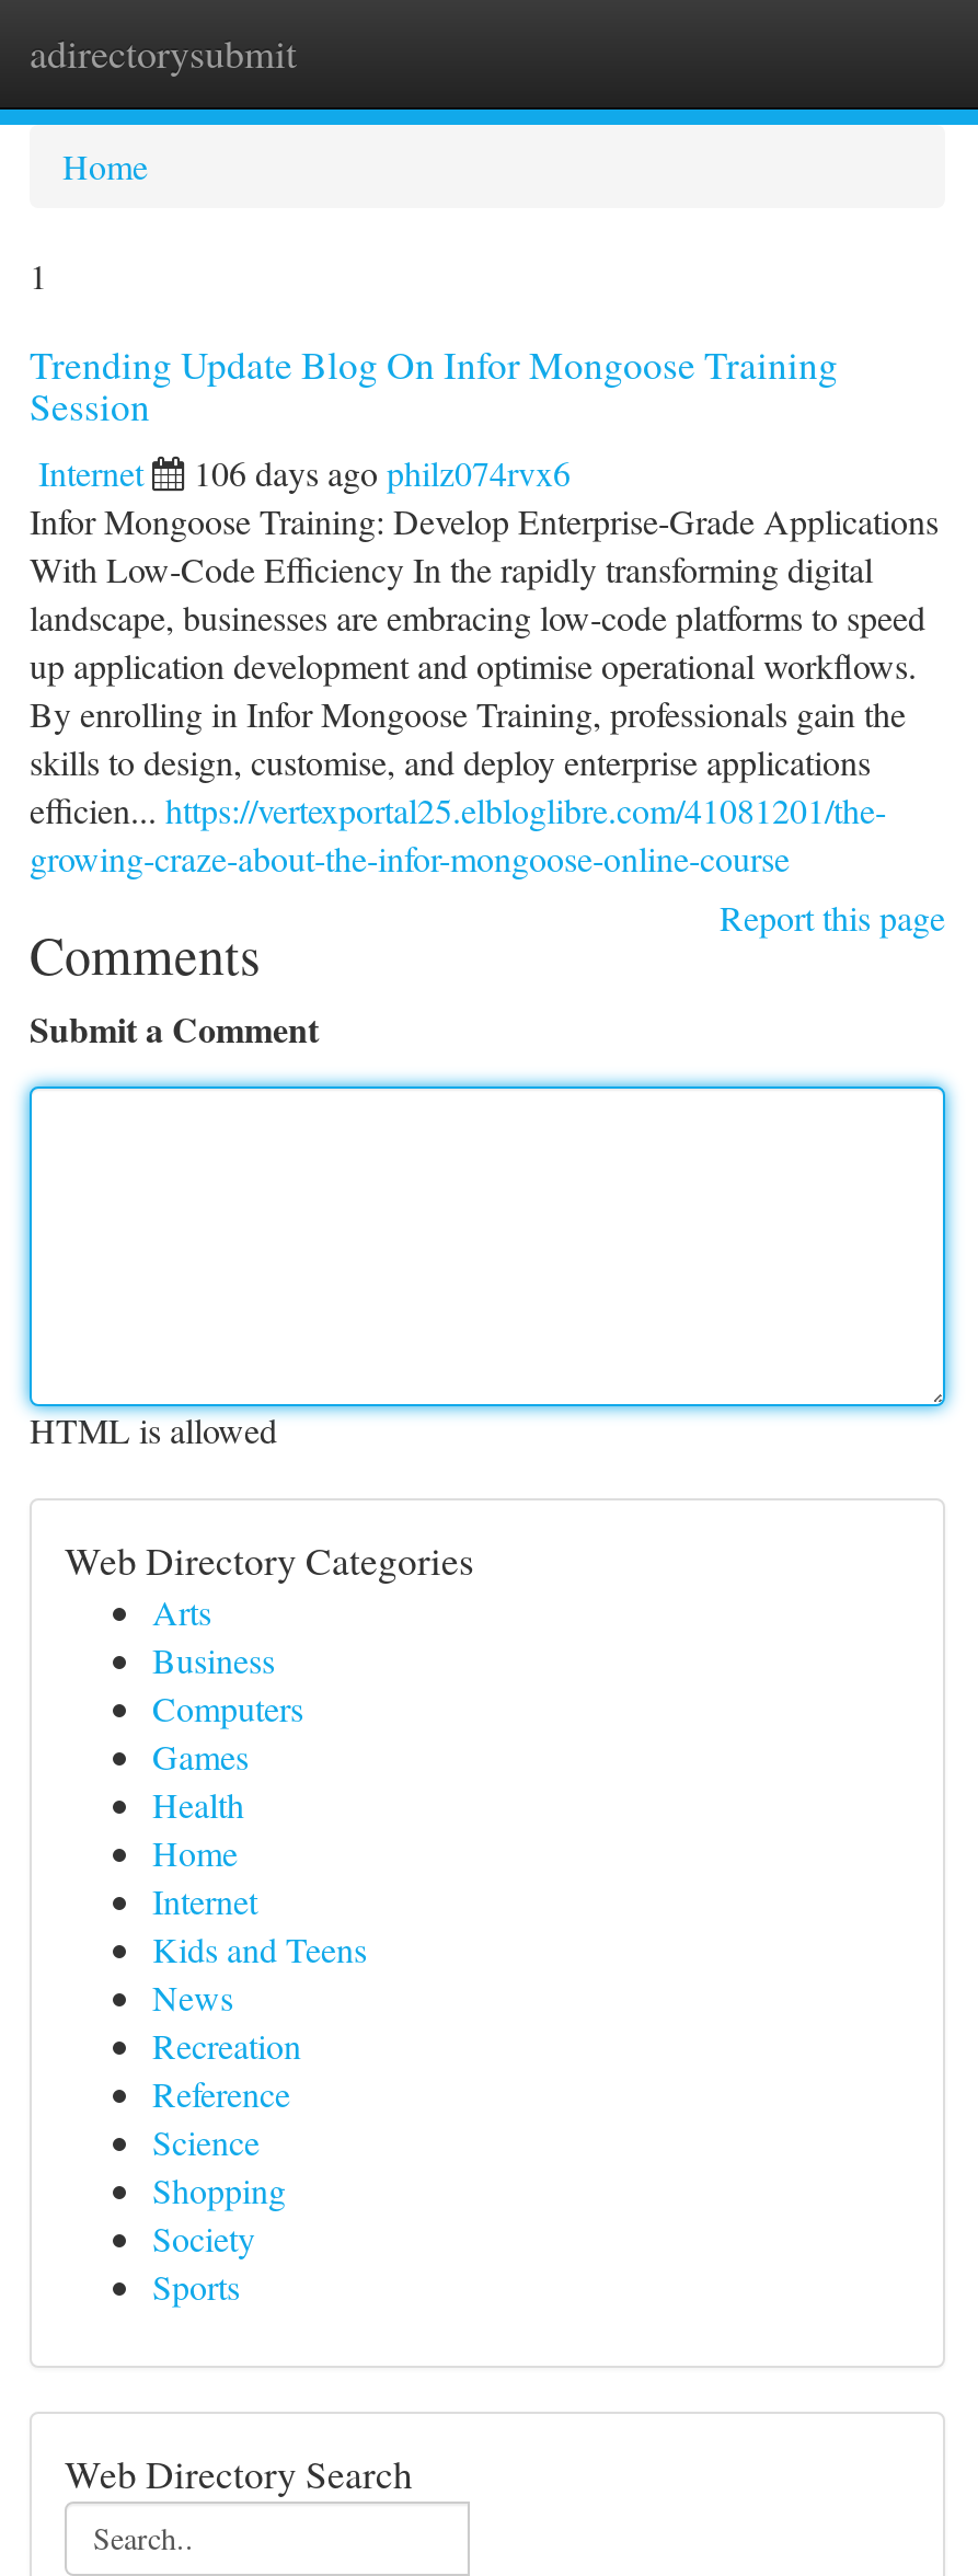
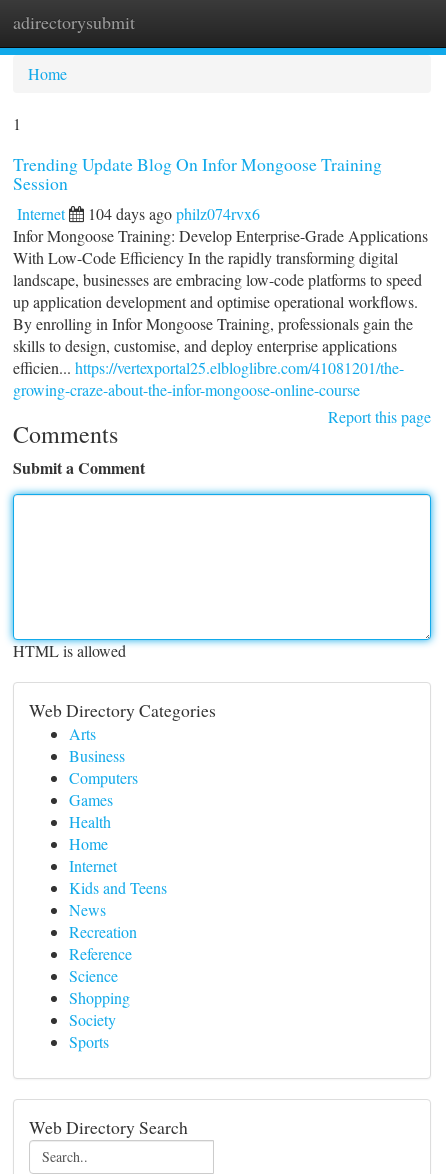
[194,449,571,495] 106 days ago philz074rvx6 -> [88,203,260,224] 104 days ago philz074rvx6

